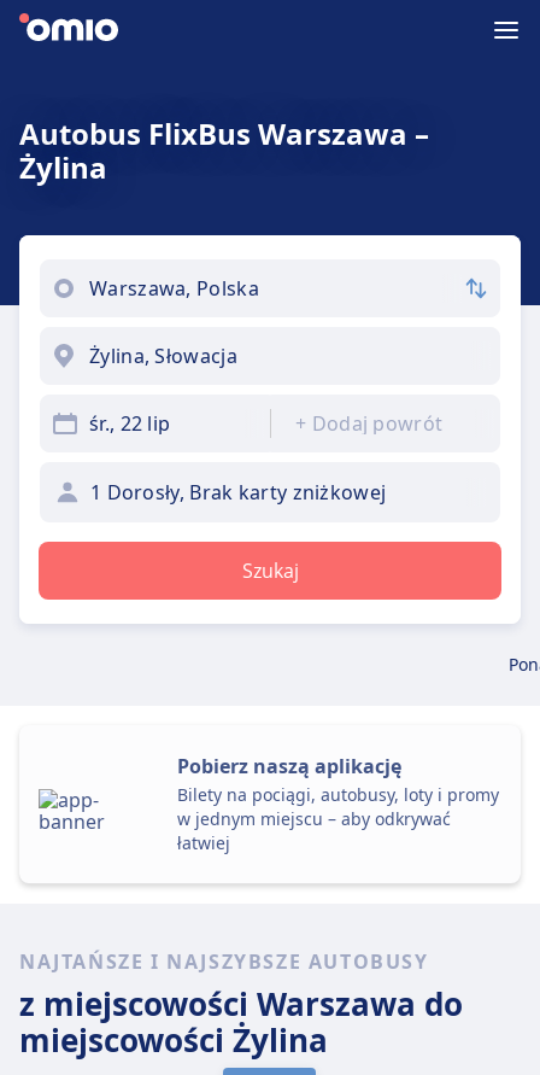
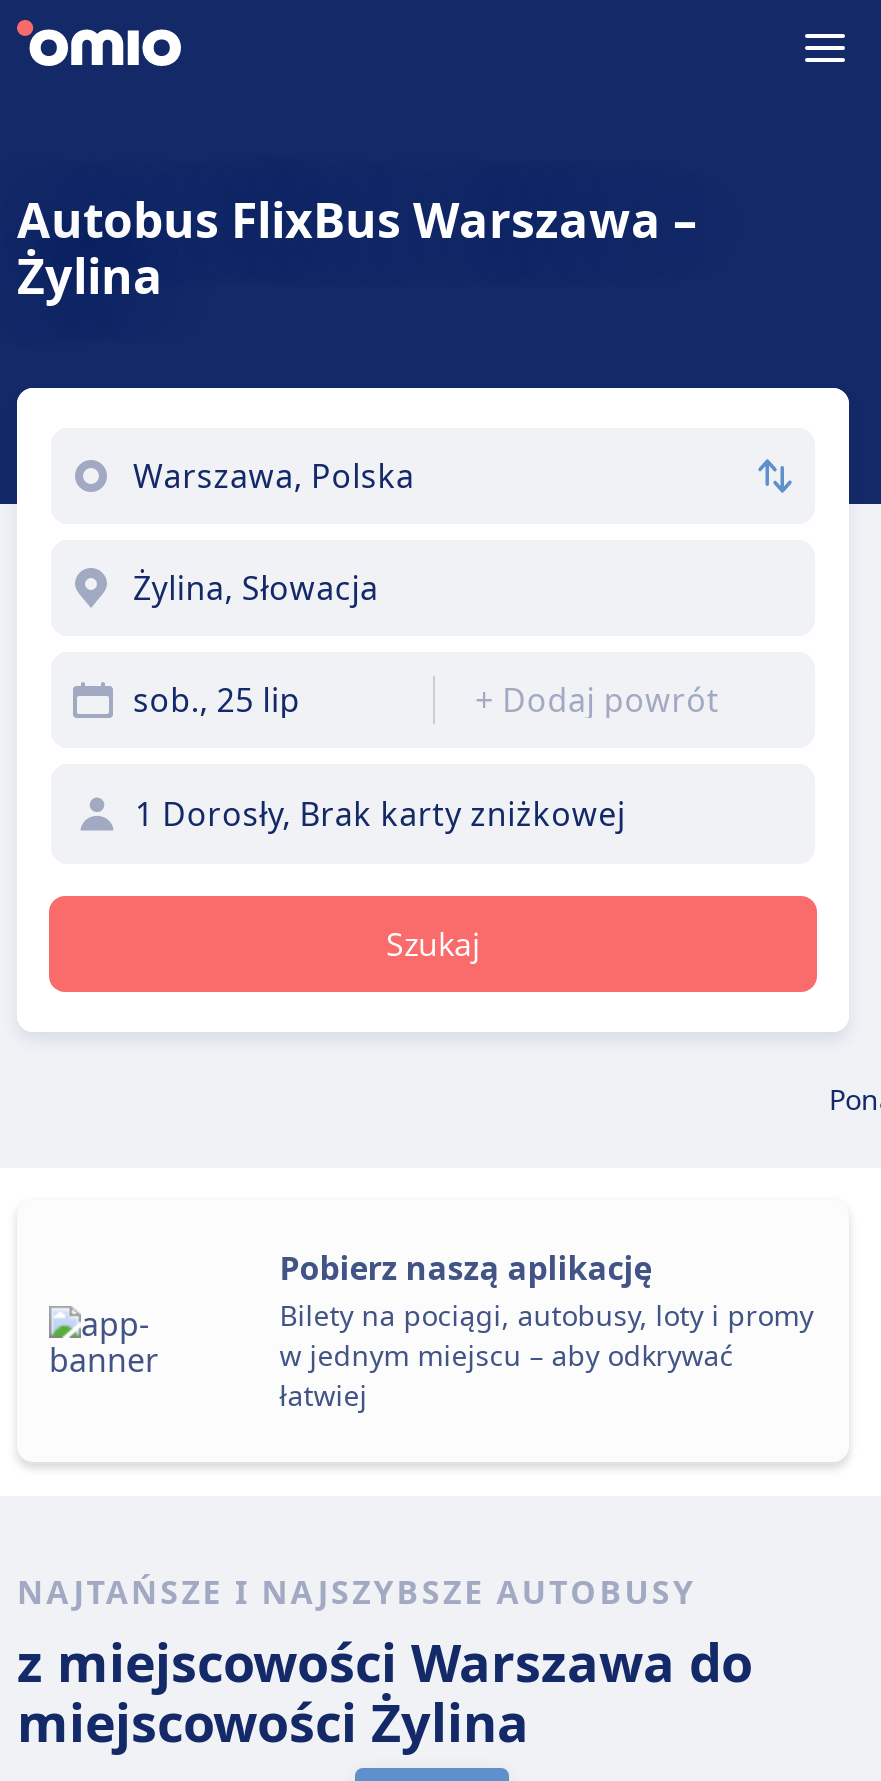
[89,410,170,437] śr., 22 lip -> [133,678,300,722] sob., 25 lip

